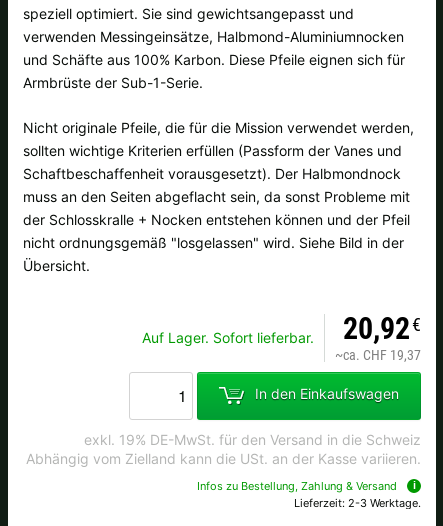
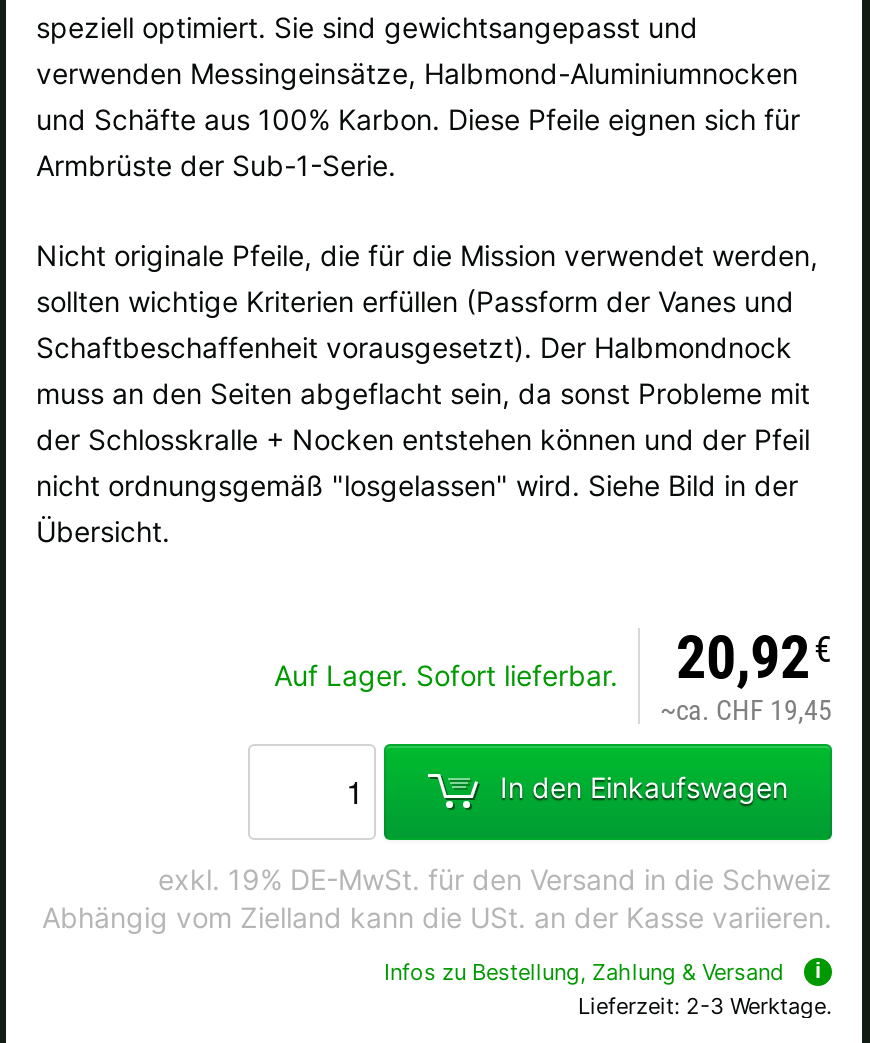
[335,346,421,362] ~ca. CHF 19,37 -> [660,693,832,725] ~ca. CHF 19,45

